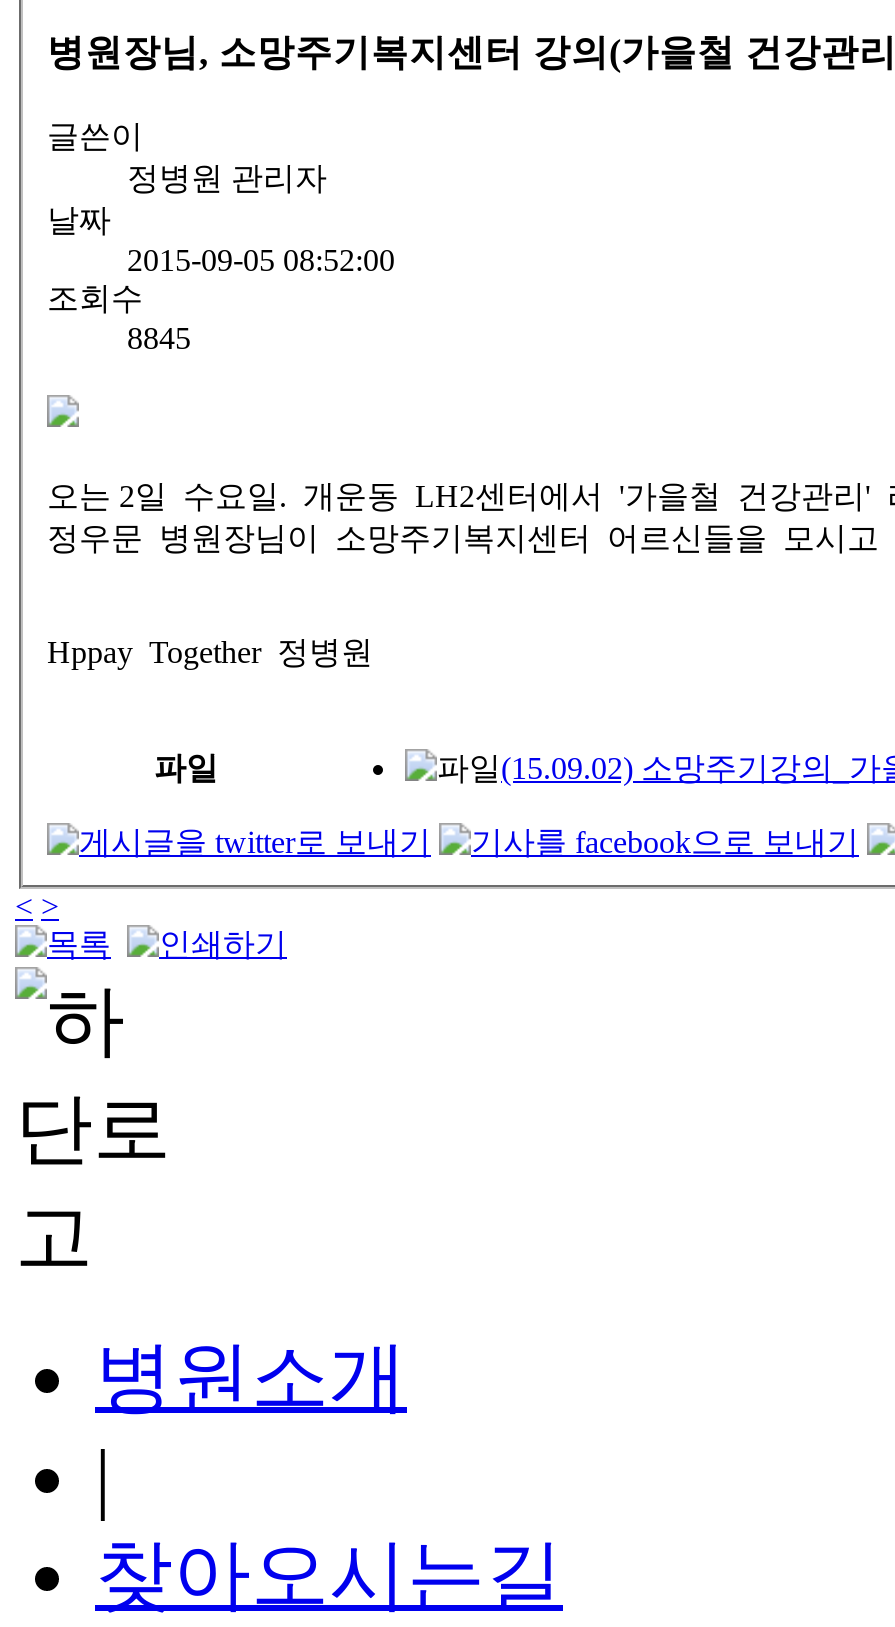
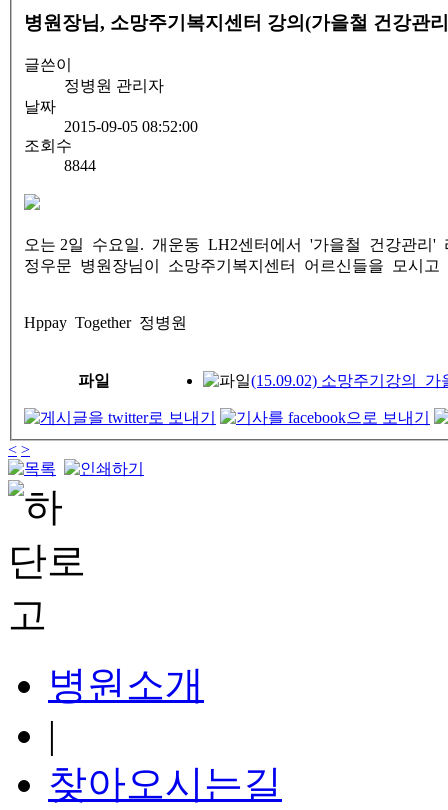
[127,321,191,355] 8845 -> [64,157,96,174] 8844

